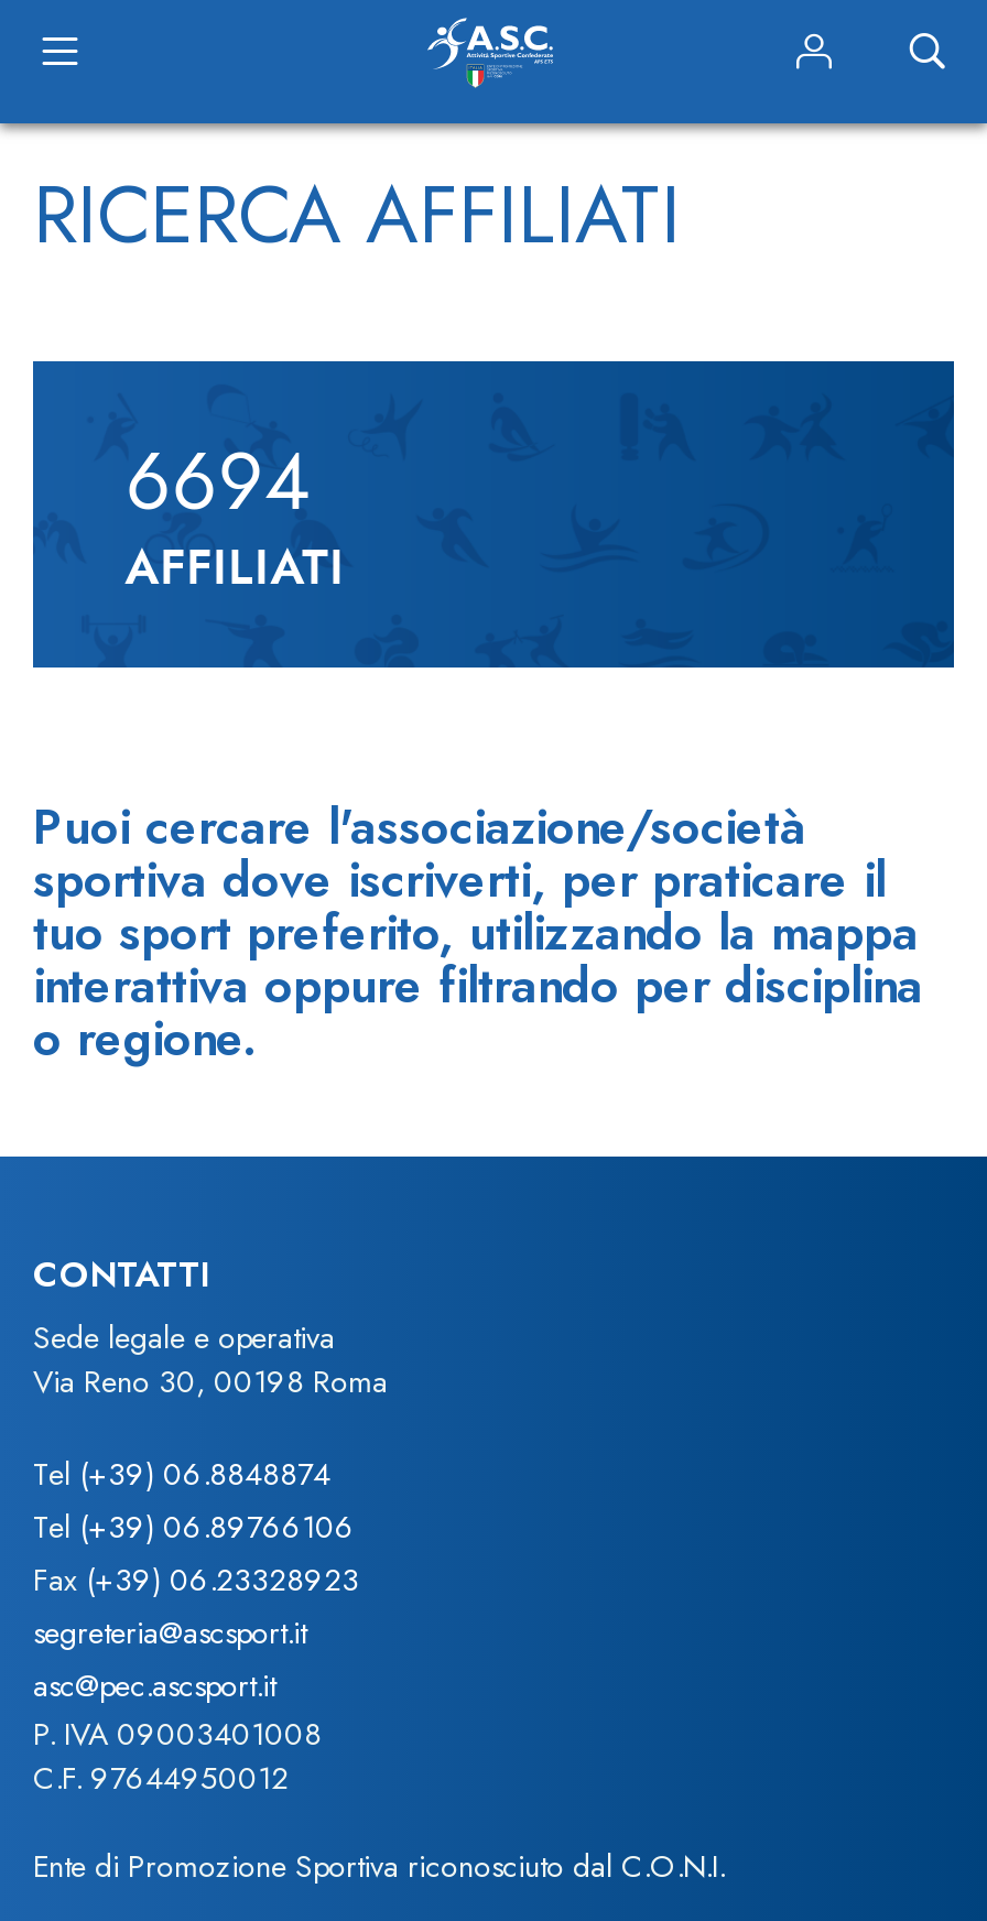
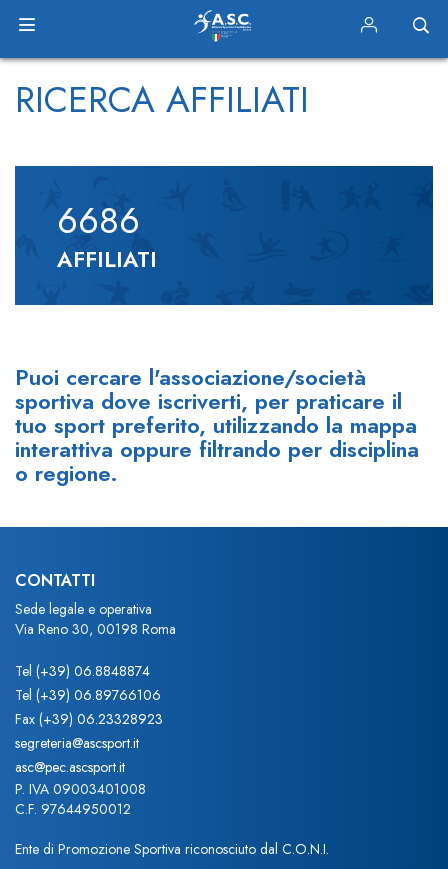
[125,424,310,541] 6694 -> [57,194,140,247] 6686

